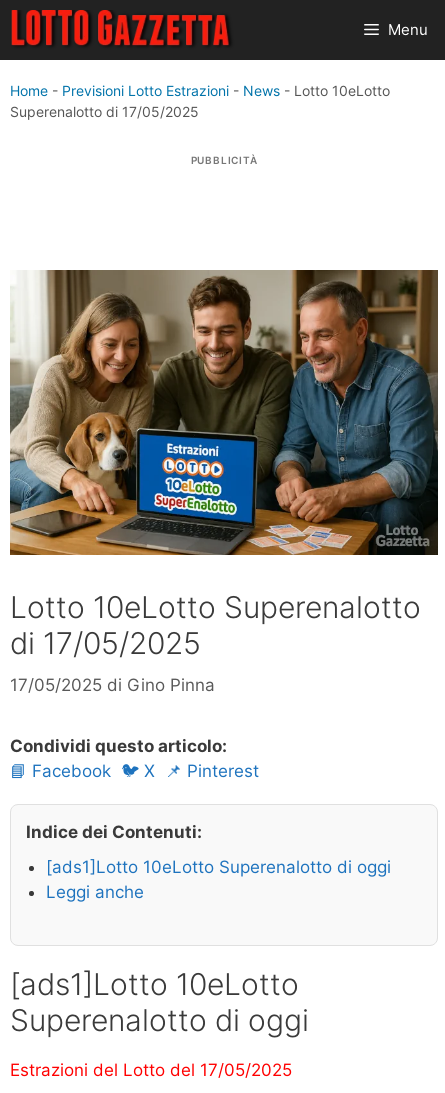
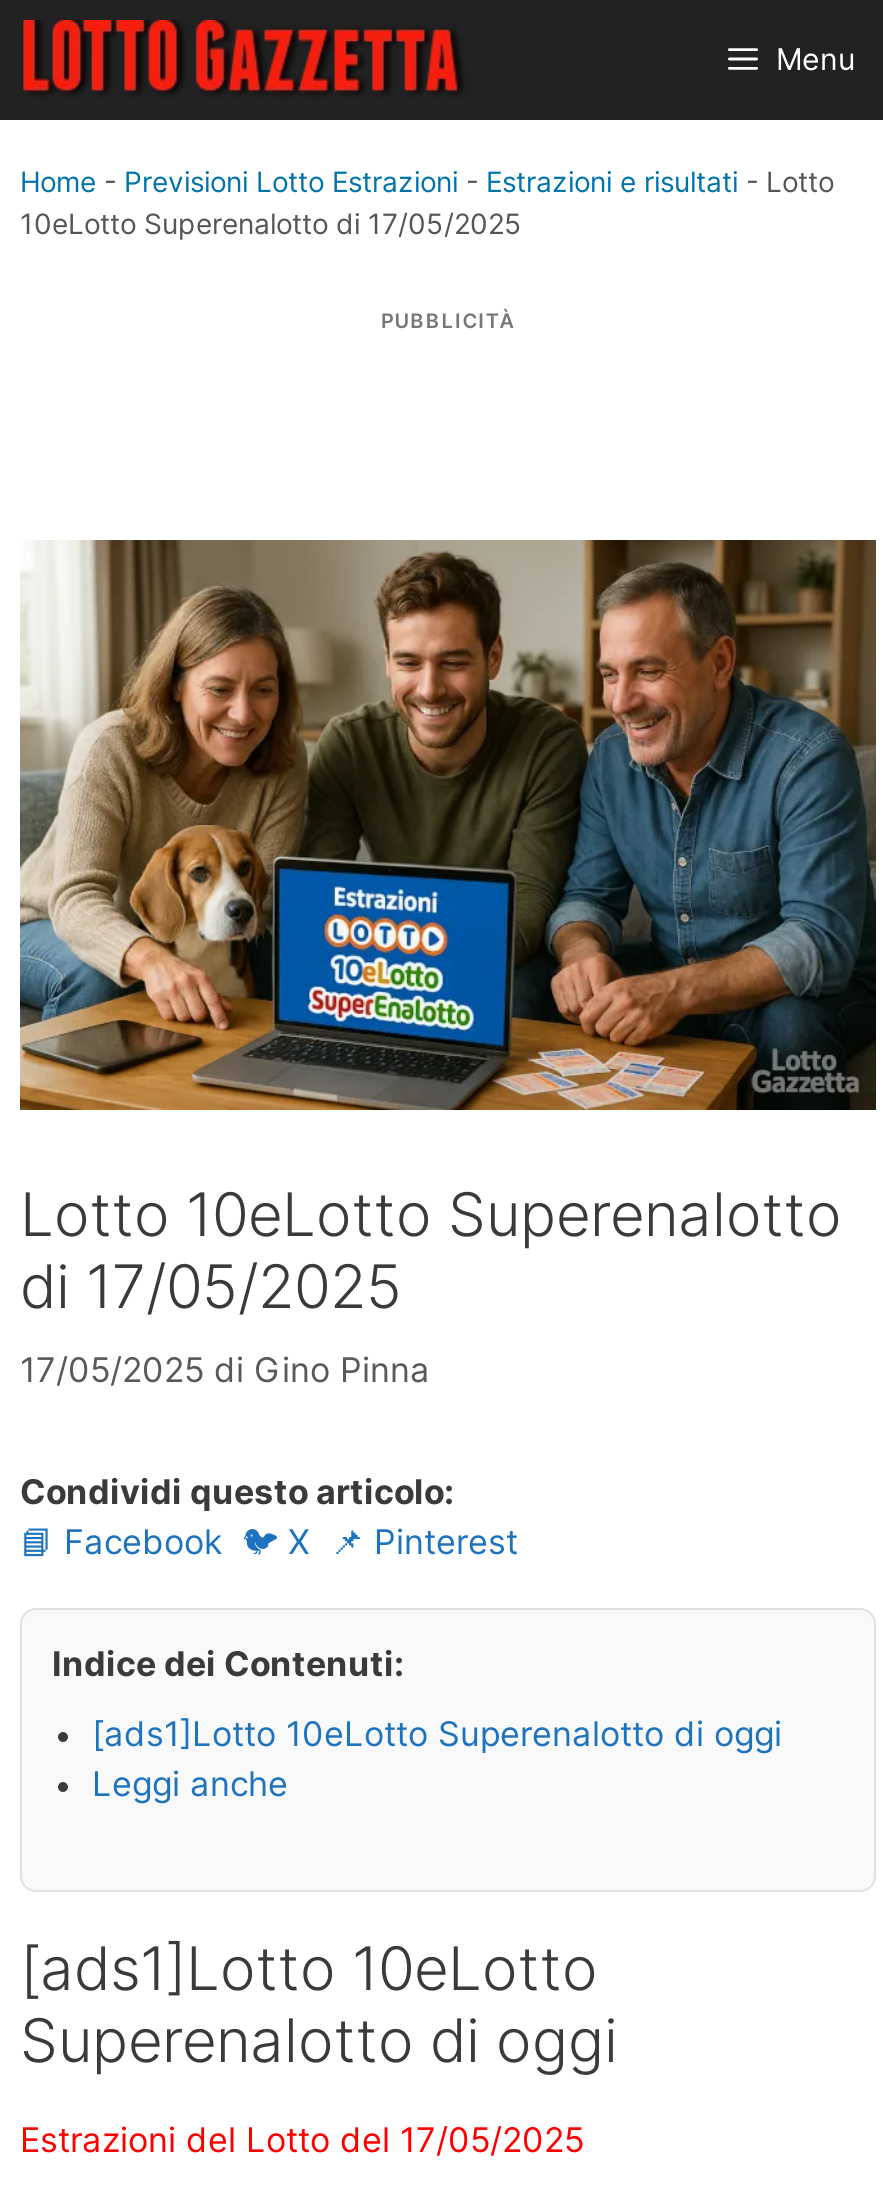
[10,82,390,120] Home - Previsioni Lotto Estrazioni - News - Lotto 10eLotto | Superenalotto di 17/05/2025 -> [20,164,834,240] Home - Previsioni Lotto Estrazioni - Estrazioni e risultati - Lotto | 10eLotto Superenalotto di 17/05/2025

